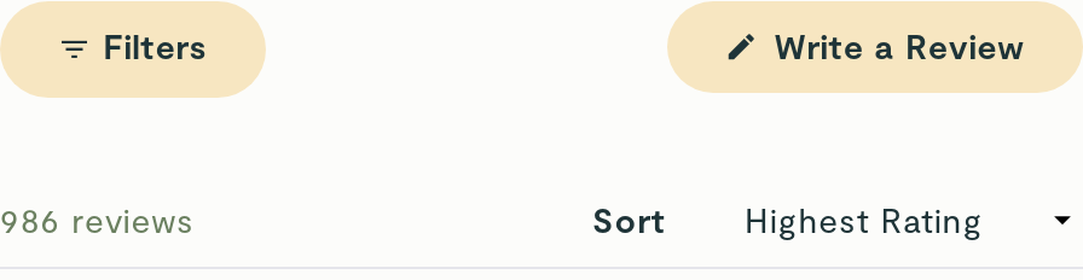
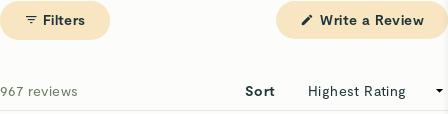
[0,198,194,239] 986 reviews -> [0,82,78,99] 967 reviews

